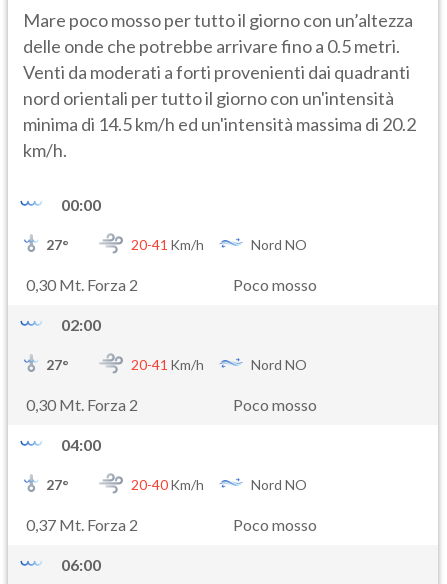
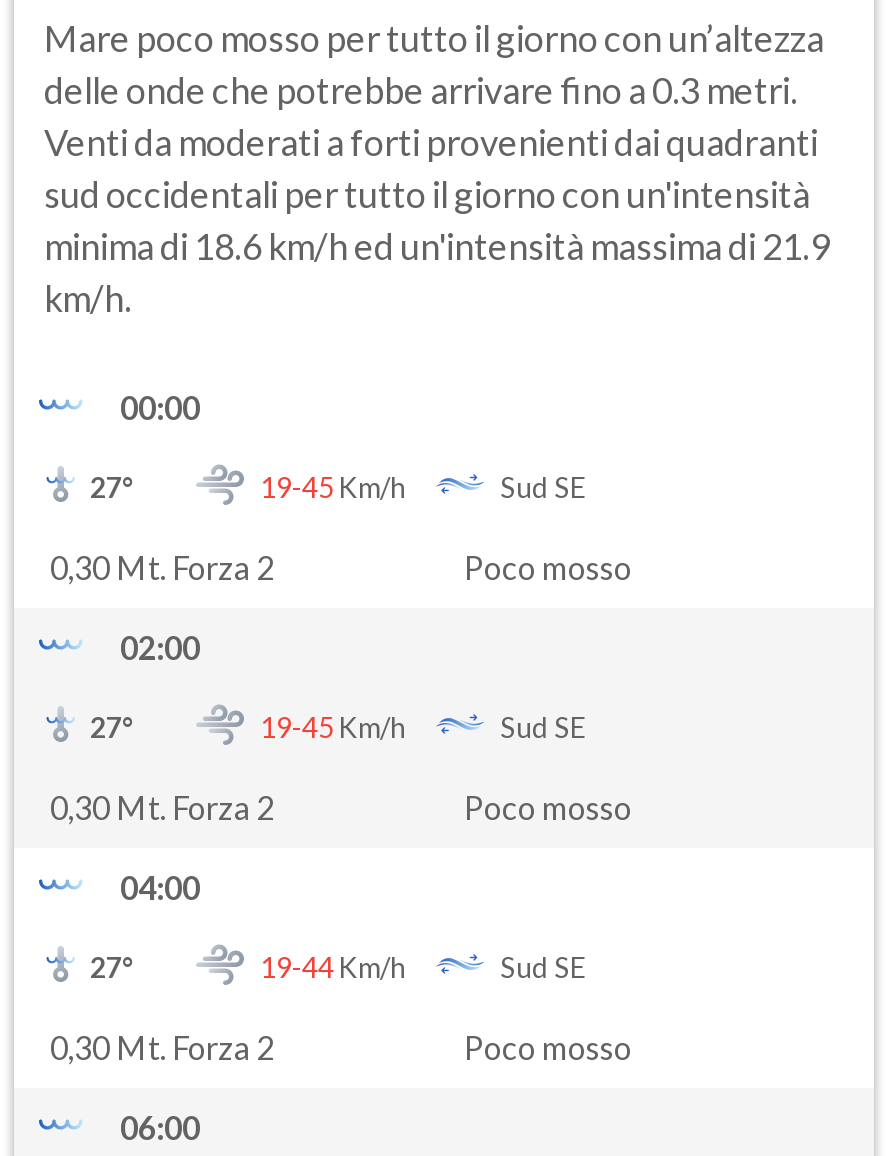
[23,35,400,57] delle onde che potrebbe arrivare fino a 0.5 metri. -> [44,68,798,112] delle onde che potrebbe arrivare fino a 0.3 metri.
[23,87,394,109] nord orientali per tutto il giorno con un'intensità -> [44,172,810,216] sud occidentali per tutto il giorno con un'intensità
[23,113,416,135] minima di 14.5 km/h ed un'intensità massima di 20.2 -> [44,224,830,268] minima di 18.6 km/h ed un'intensità massima di 21.9
[131,236,307,253] 20-41 Km/h | Nord NO -> [260,471,586,505] 19-45 Km/h | Sud SE
[131,356,307,373] 20-41 Km/h | Nord NO -> [260,711,586,745] 19-45 Km/h | Sud SE
[131,476,307,493] 20-40 Km/h | Nord NO -> [260,951,586,985] 19-44 Km/h | Sud SE
[26,515,138,534] 0,37 Mt. Forza 2 -> [50,1029,274,1067] 0,30 Mt. Forza 2

